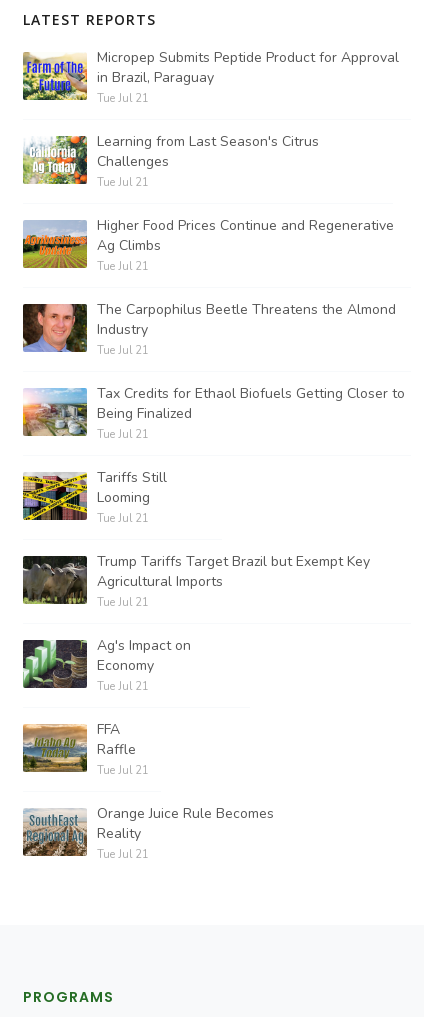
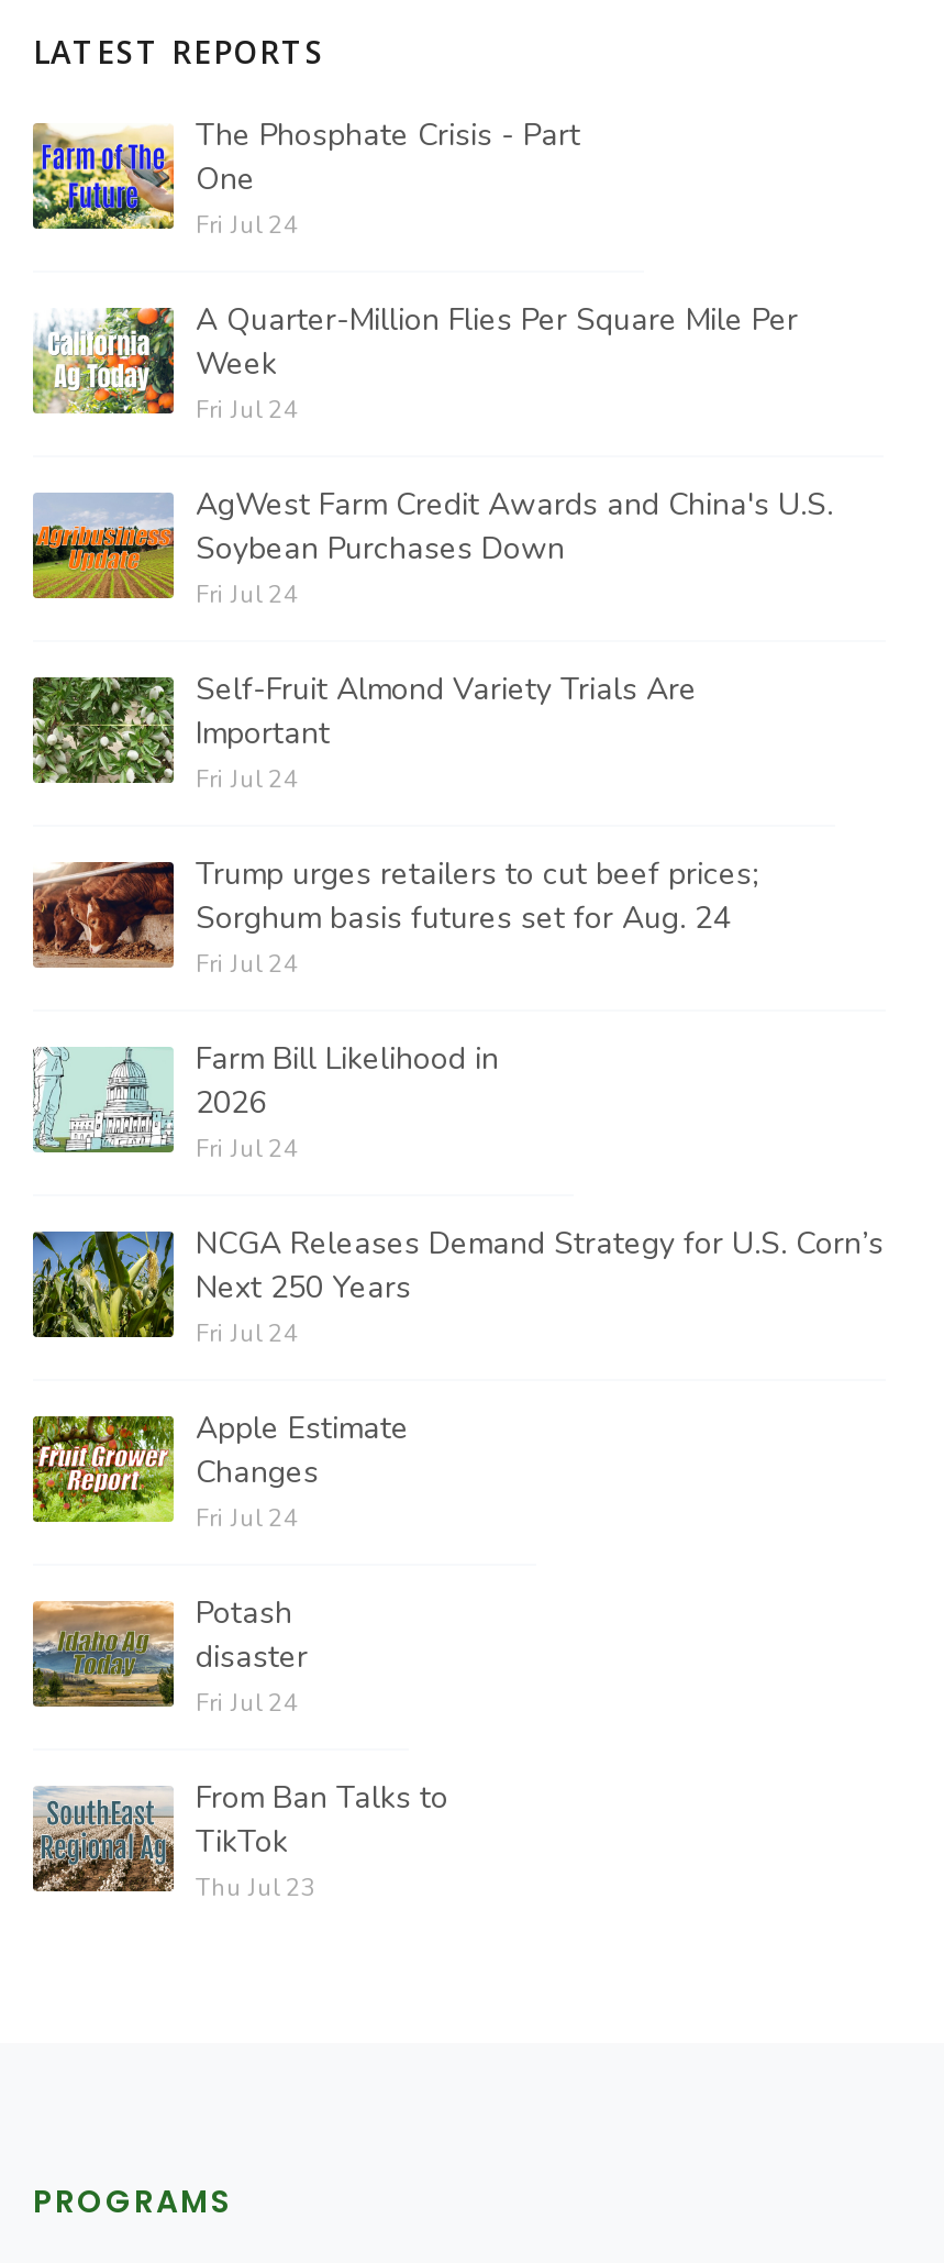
[97,48,399,106] Micropep Submits Peptide Product for Approval | in Brazil, Paraguay | Tue Jul 21 -> [196,114,580,242] The Phosphate Crisis - Part | One | Fri Jul 24
[97,132,319,190] Learning from Last Season's Citrus | Challenges | Tue Jul 21 -> [196,299,798,427] A Quarter-Million Flies Per Square Mile Per | Week | Fri Jul 24
[97,216,394,274] Higher Food Prices Continue and Regenerative | Ag Climbs | Tue Jul 21 -> [196,484,833,611] AgWest Farm Credit Awards and China's U.S. | Soybean Purchases Down | Fri Jul 24
[22,300,396,358] [image] | The Carpophilus Beetle Threatens the Almond | Industry | Tue Jul 21 -> [31,669,697,796] [image] | Self-Fruit Almond Variety Trials Are | Important | Fri Jul 24
[22,384,405,442] [image] | Tax Credits for Ethaol Biofuels Getting Closer to | Being Finalized | Tue Jul 21 -> [31,853,758,981] [image] | Trump urges retailers to cut beef prices; | Sorghum basis futures set for Aug. 24 | Fri Jul 24
[22,468,167,526] [image] | Tariffs Still | Looming | Tue Jul 21 -> [33,1038,499,1166] [image] | Farm Bill Likelihood in | 2026 | Fri Jul 24
[22,552,370,610] [image] | Trump Tariffs Target Brazil but Exempt Key | Agricultural Imports | Tue Jul 21 -> [31,1223,884,1350] [image] | NCGA Releases Demand Strategy for U.S. Corn’s | Next 250 Years | Fri Jul 24
[23,636,191,694] [image] | Ag's Impact on | Economy | Tue Jul 21 -> [31,1408,409,1535] [image] | Apple Estimate | Changes | Fri Jul 24
[97,720,149,778] FFA | Raffle | Tue Jul 21 -> [196,1592,308,1720] Potash | disaster | Fri Jul 24
[97,804,274,862] Orange Juice Rule Becomes | Reality | Tue Jul 21 -> [196,1777,448,1905] From Ban Talks to | TikTok | Thu Jul 23

